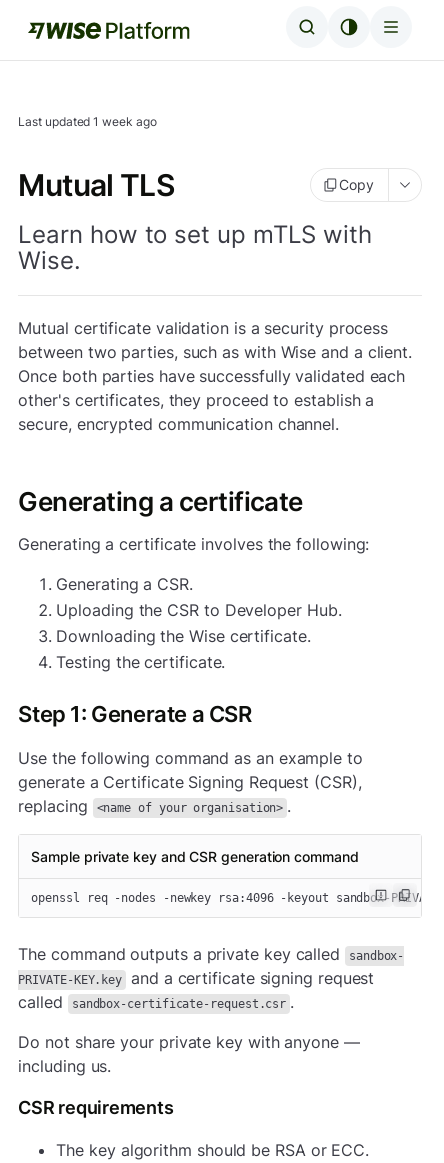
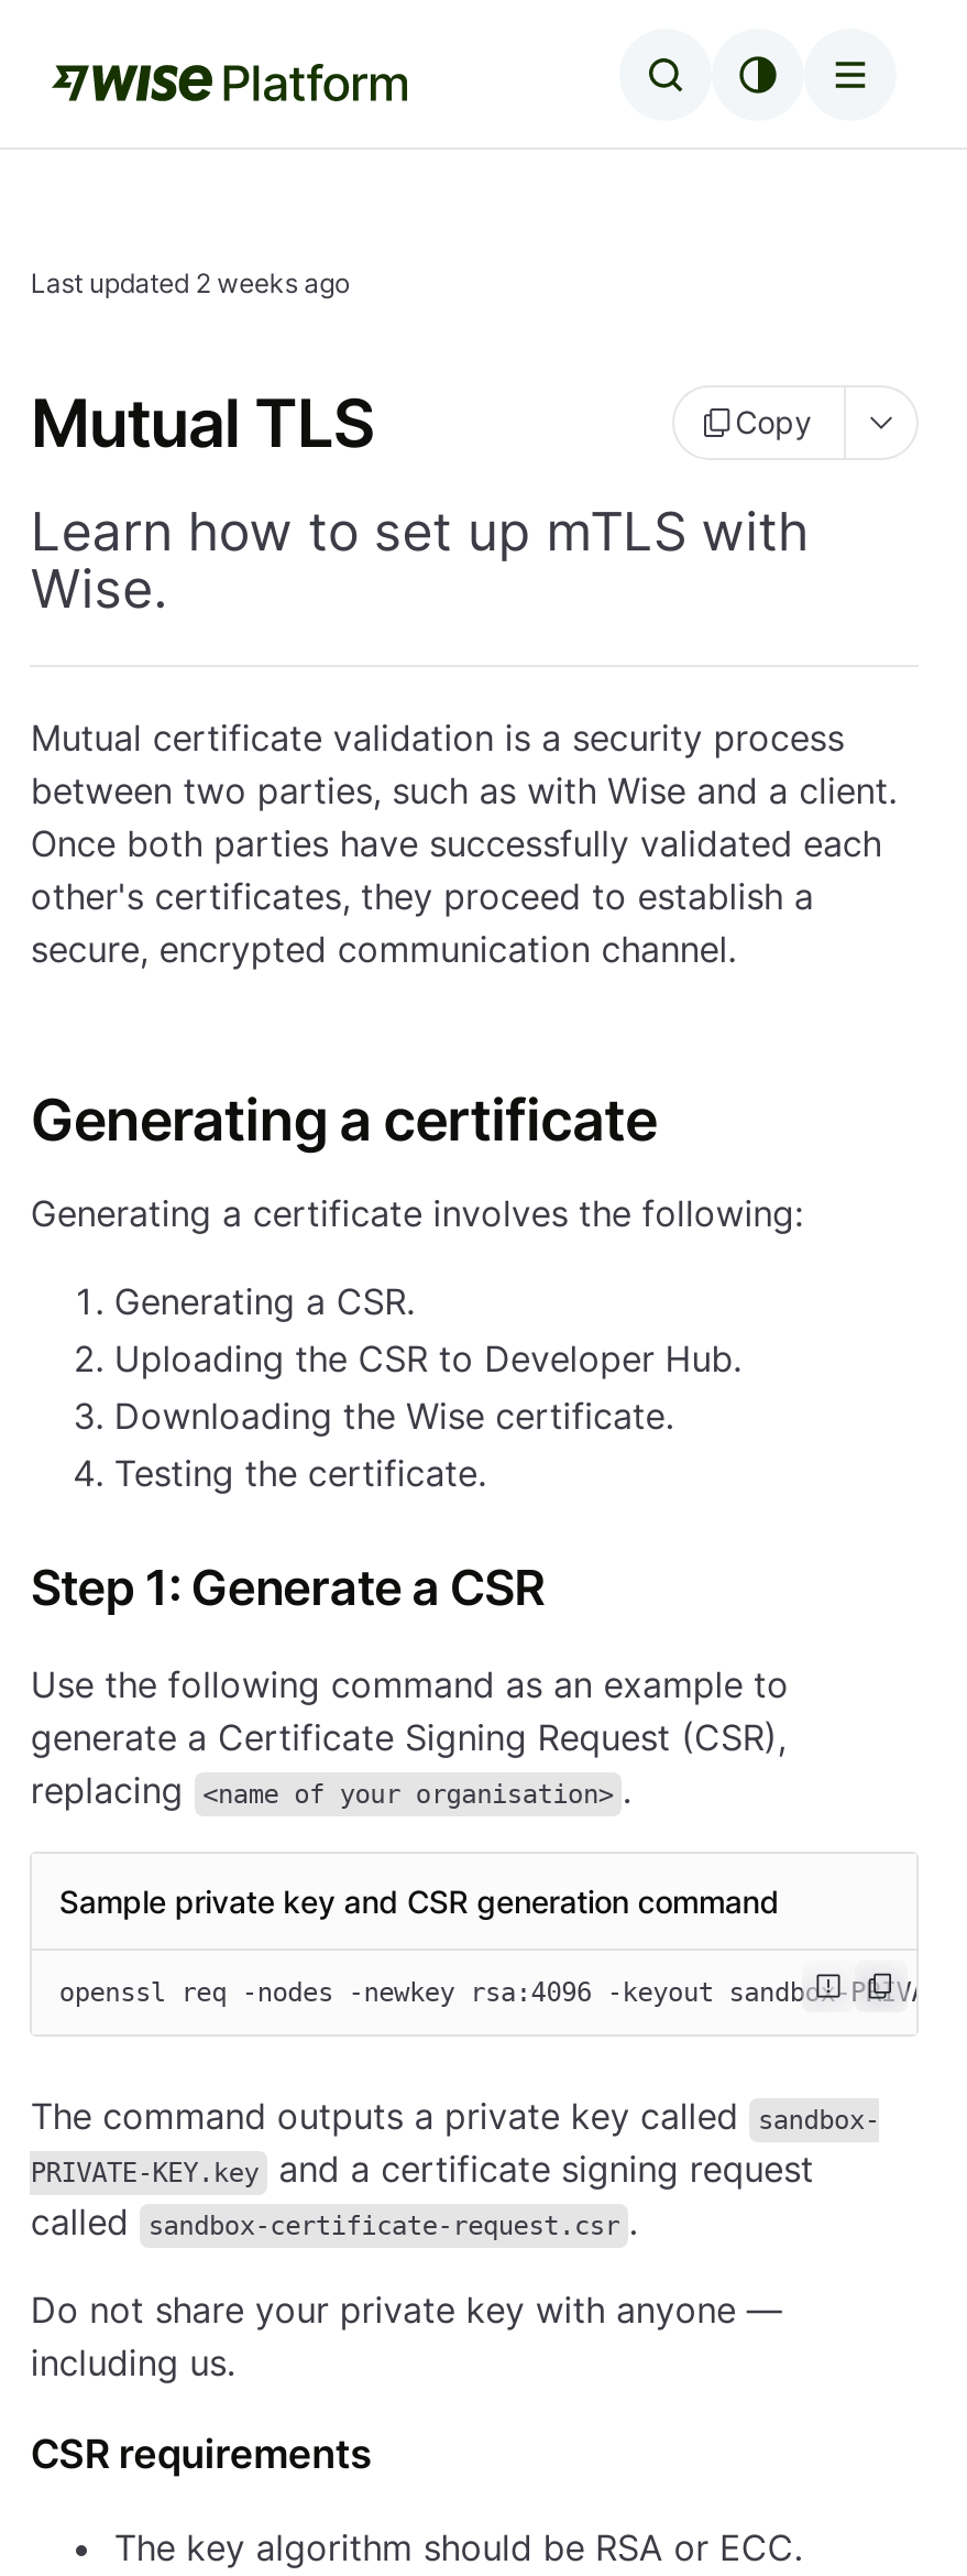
[18,114,156,129] Last updated 1 week ago -> [31,266,350,299] Last updated 2 weeks ago

